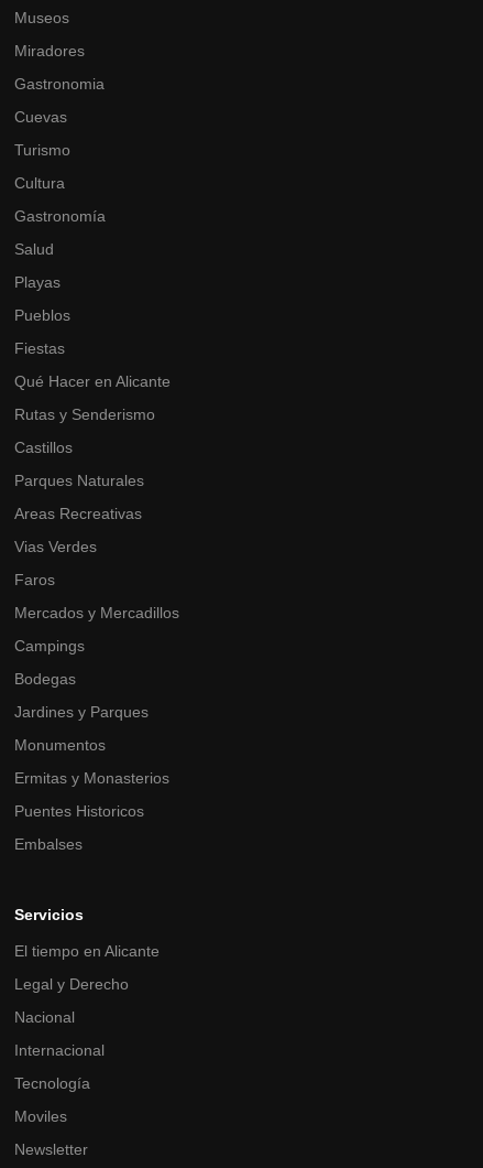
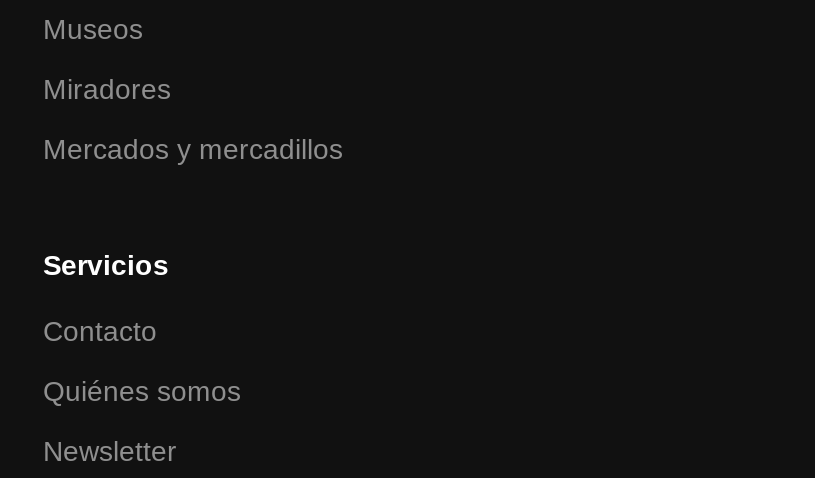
[14,75,179,853] Gastronomia | Cuevas | Turismo | Cultura | Gastronomía | Salud | Playas | Pueblos | Fiestas | Qué Hacer en Alicante | Rutas y Senderismo | Castillos | Parques Naturales | Areas Recreativas | Vias Verdes | Faros | Mercados y Mercadillos | Campings | Bodegas | Jardines y Parques | Monumentos | Ermitas y Monasterios | Puentes Historicos | Embalses -> [43,134,343,166] Mercados y mercadillos
[14,942,161,1125] El tiempo en Alicante | Legal y Derecho | Nacional | Internacional | Tecnología | Moviles -> [43,316,241,408] Contacto | Quiénes somos

